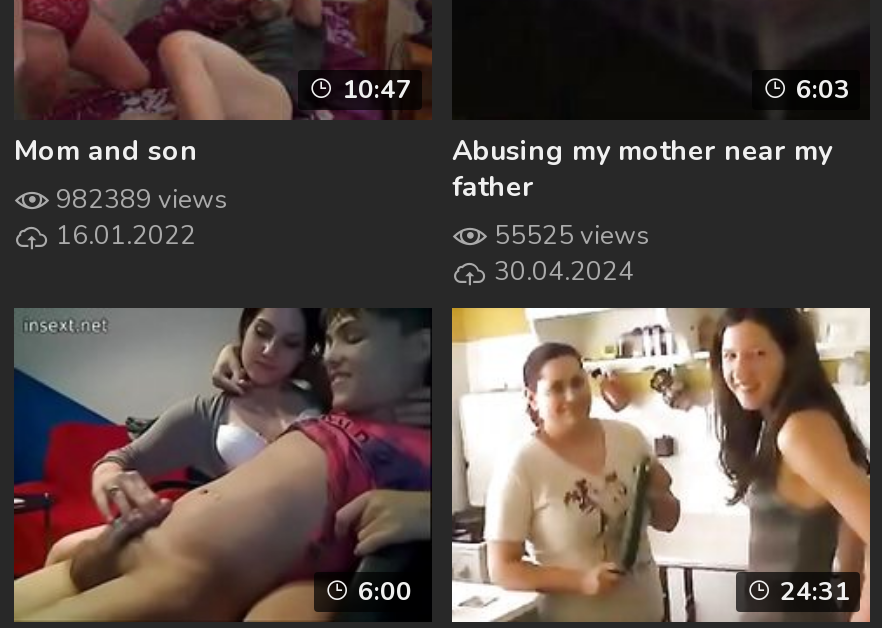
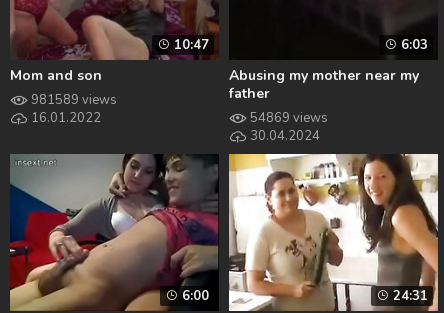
[56,182,228,218] 982389 views -> [31,91,117,109] 981589 views
[494,218,650,254] 55525 views -> [250,109,328,127] 54869 views

